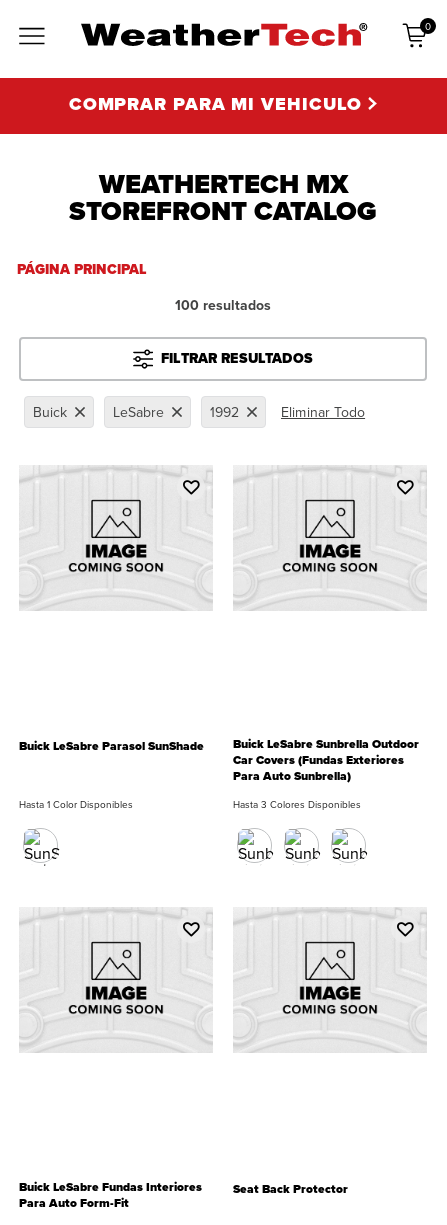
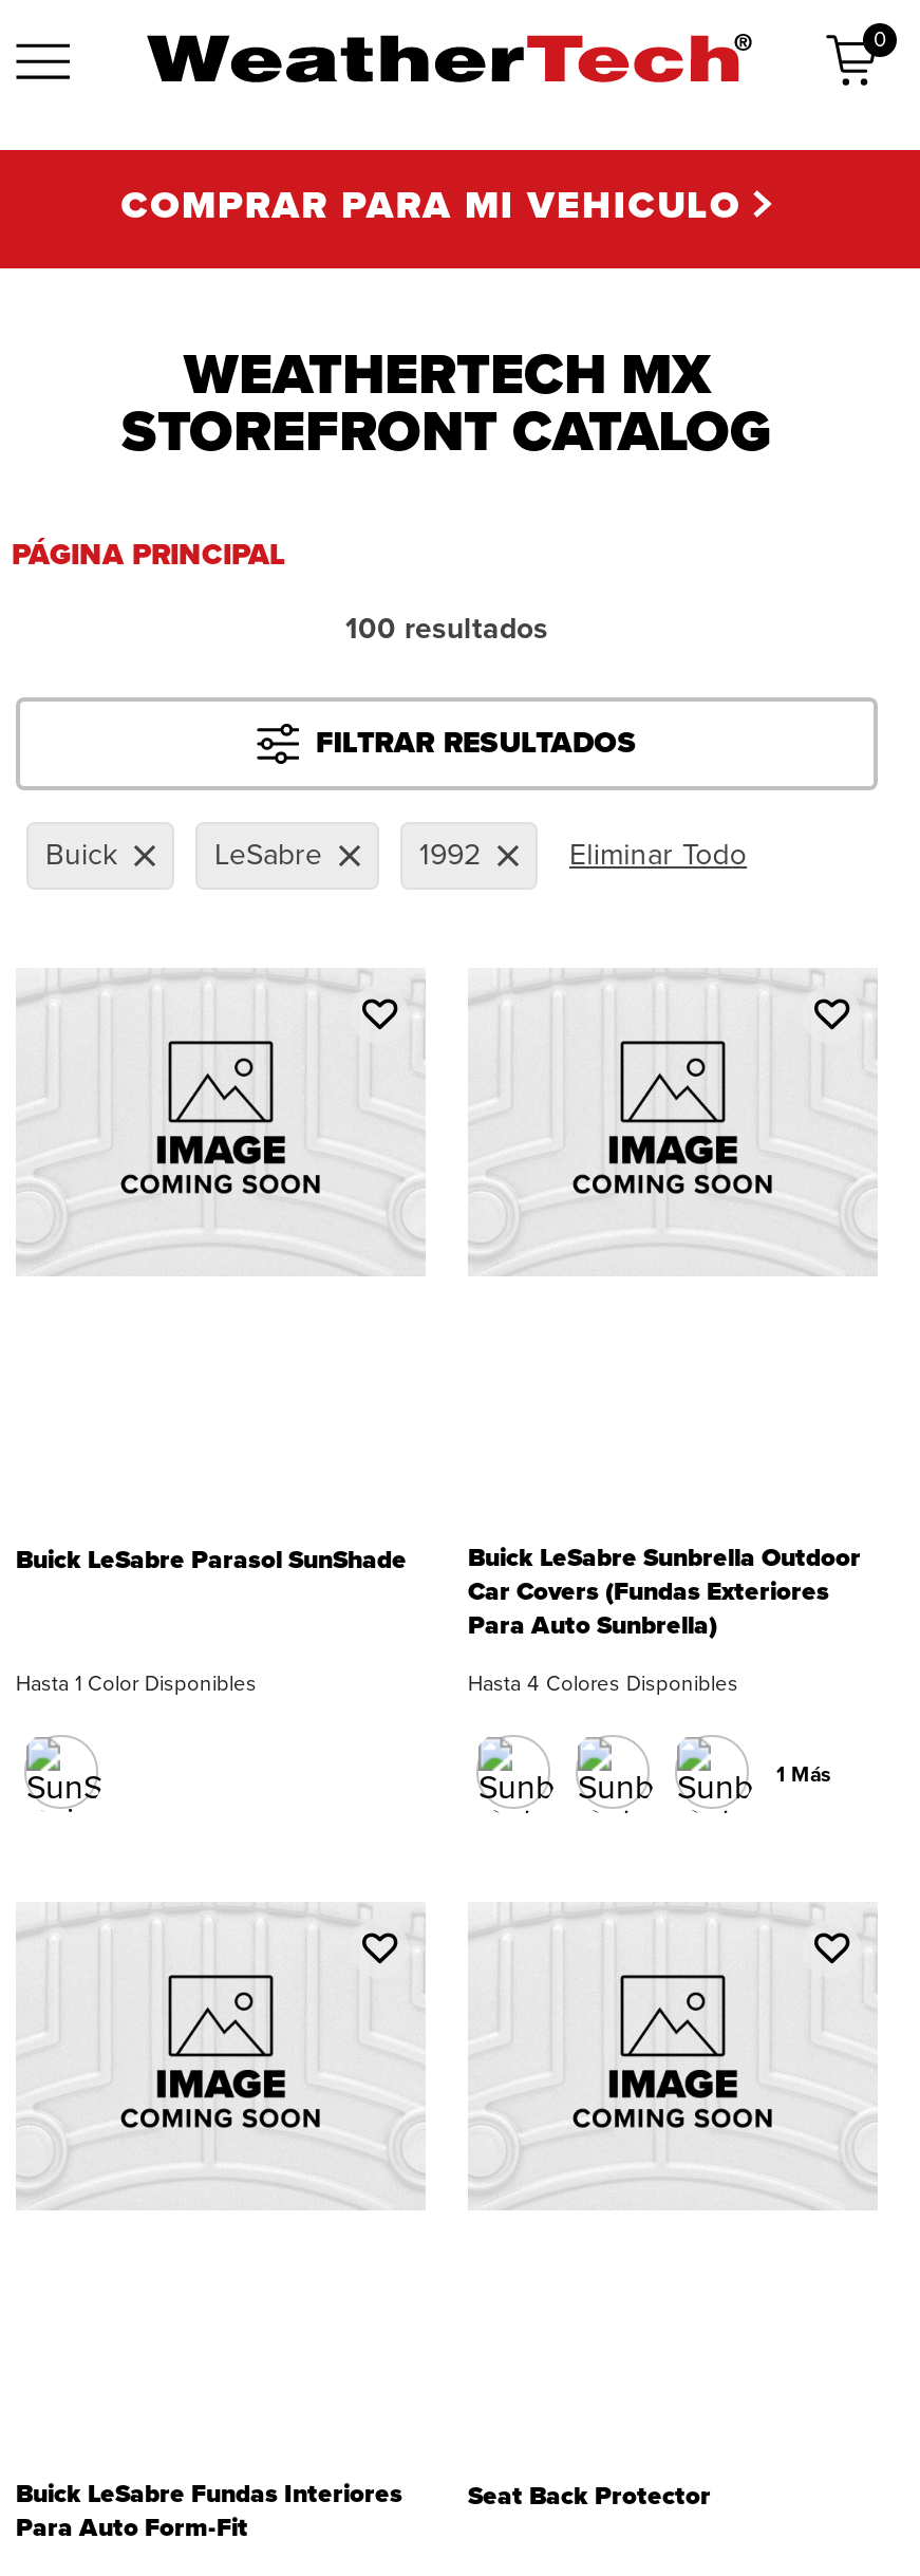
[233,797,361,811] Hasta 3 Colores Disponibles -> [468,1668,831,1791] Hasta 4 Colores Disponibles | 1 Más

